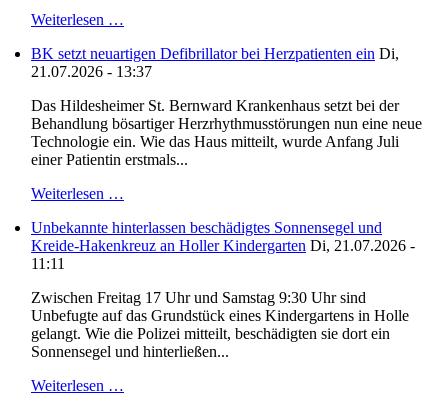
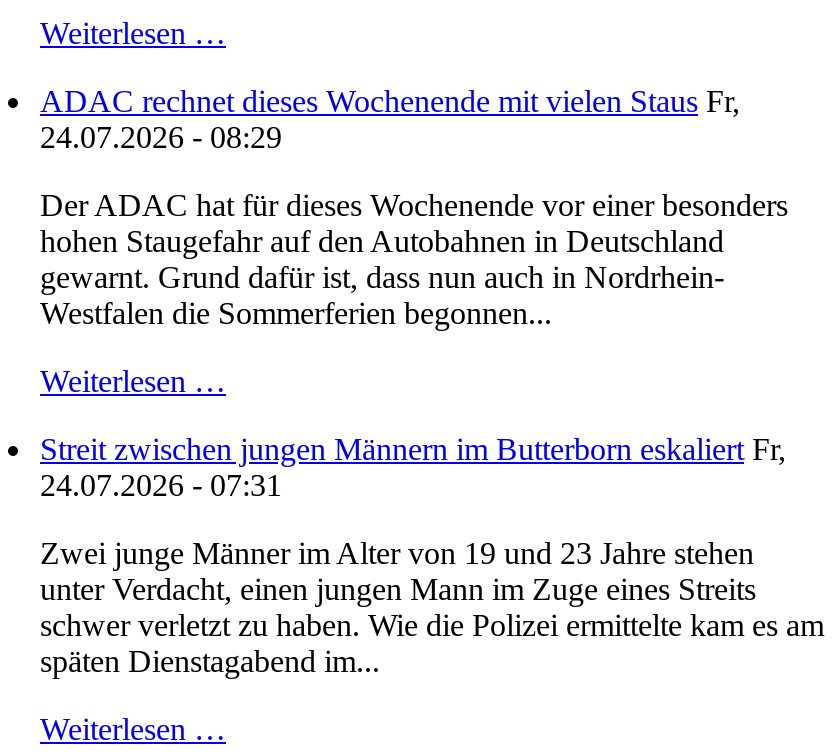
[31,45,399,80] BK setzt neuartigen Defibrillator bei Herzpatienten ein Di, | 21.07.2026 - 13:37 -> [40,85,740,155] ADAC rechnet dieses Wochenende mit vielen Staus Fr, | 24.07.2026 - 08:29
[31,97,422,168] Das Hildesheimer St. Bernward Krankenhaus setzt bei der | Behandlung bösartiger Herzrhythmusstörungen nun eine neue | Technologie ein. Wie das Haus mitteilt, wurde Anfang Juli | einer Patientin erstmals... -> [40,189,788,331] Der ADAC hat für dieses Wochenende vor einer besonders | hohen Staugefahr auf den Autobahnen in Deutschland | gewarnt. Grund dafür ist, dass nun auch in Nordrhein- | Westfalen die Sommerferien begonnen...
[31,219,415,272] Unbekannte hinterlassen beschädigtes Sonnensegel und | Kreide-Hakenkreuz an Holler Kindergarten Di, 21.07.2026 - | 11:11 -> [40,433,786,503] Streit zwischen jungen Männern im Butterborn eskaliert Fr, | 24.07.2026 - 07:31
[31,289,409,360] Zwischen Freitag 17 Uhr und Samstag 9:30 Uhr sind | Unbefugte auf das Grundstück eines Kindergartens in Holle | gelangt. Wie die Polizei mitteilt, beschädigten sie dort ein | Sonnensegel und hinterließen... -> [40,537,824,679] Zwei junge Männer im Alter von 19 und 23 Jahre stehen | unter Verdacht, einen jungen Mann im Zuge eines Streits | schwer verletzt zu haben. Wie die Polizei ermittelte kam es am | späten Dienstagabend im...

